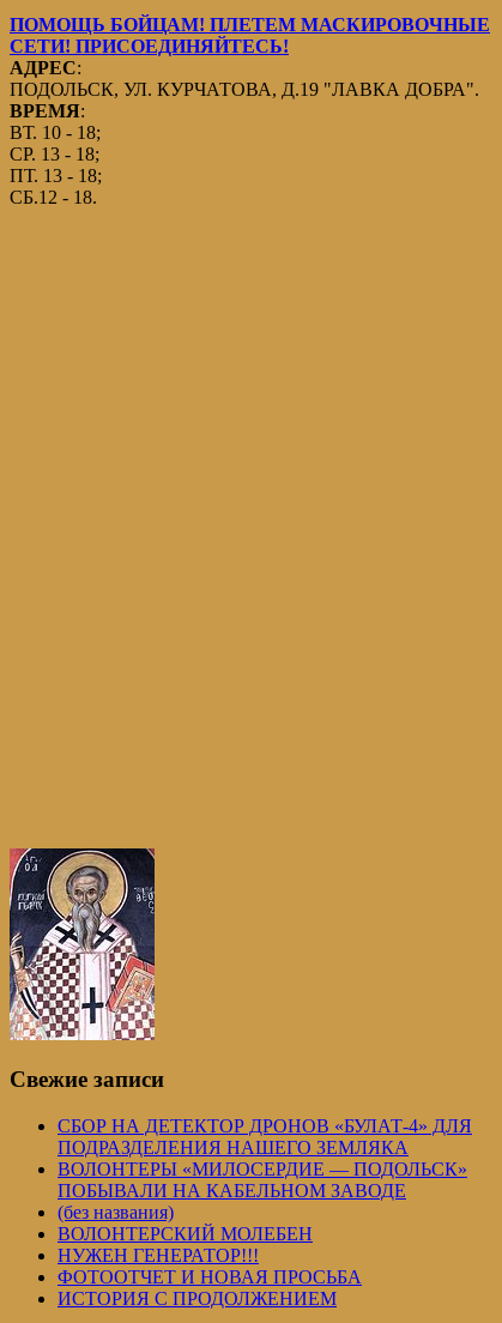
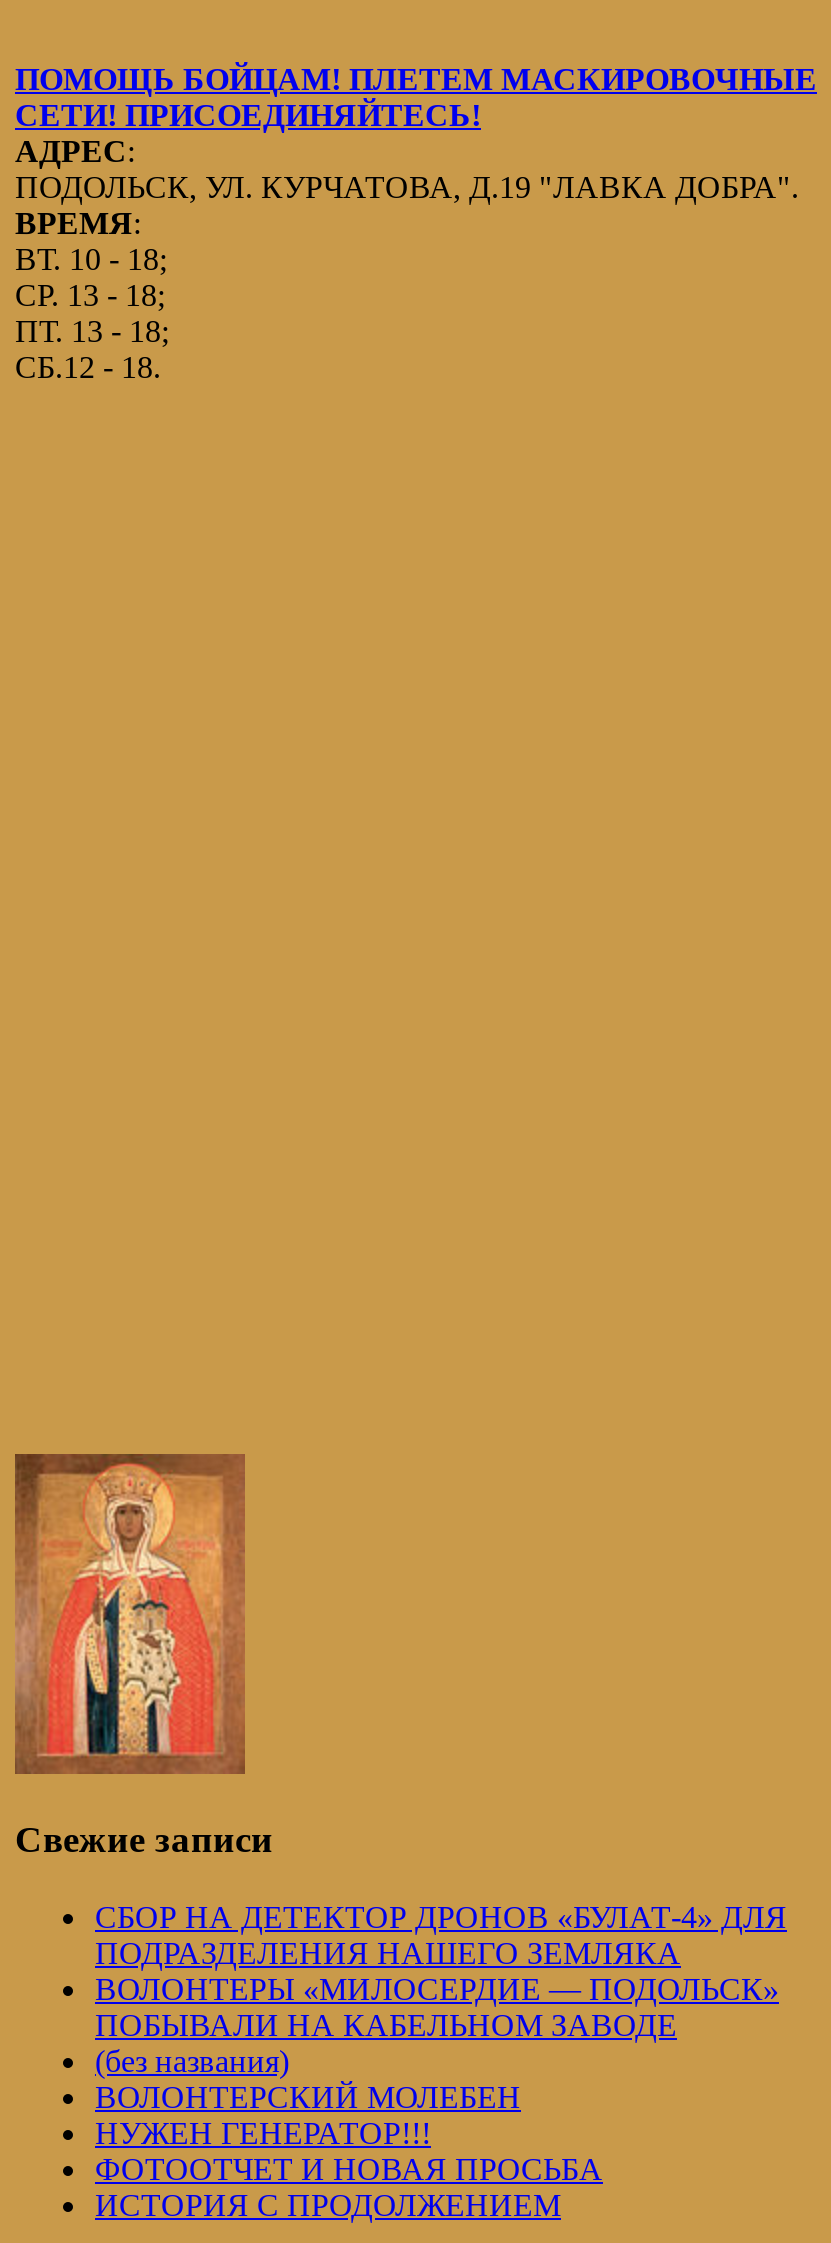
[8,847,156,1041] [image] -> [13,1452,257,1776] [image]

